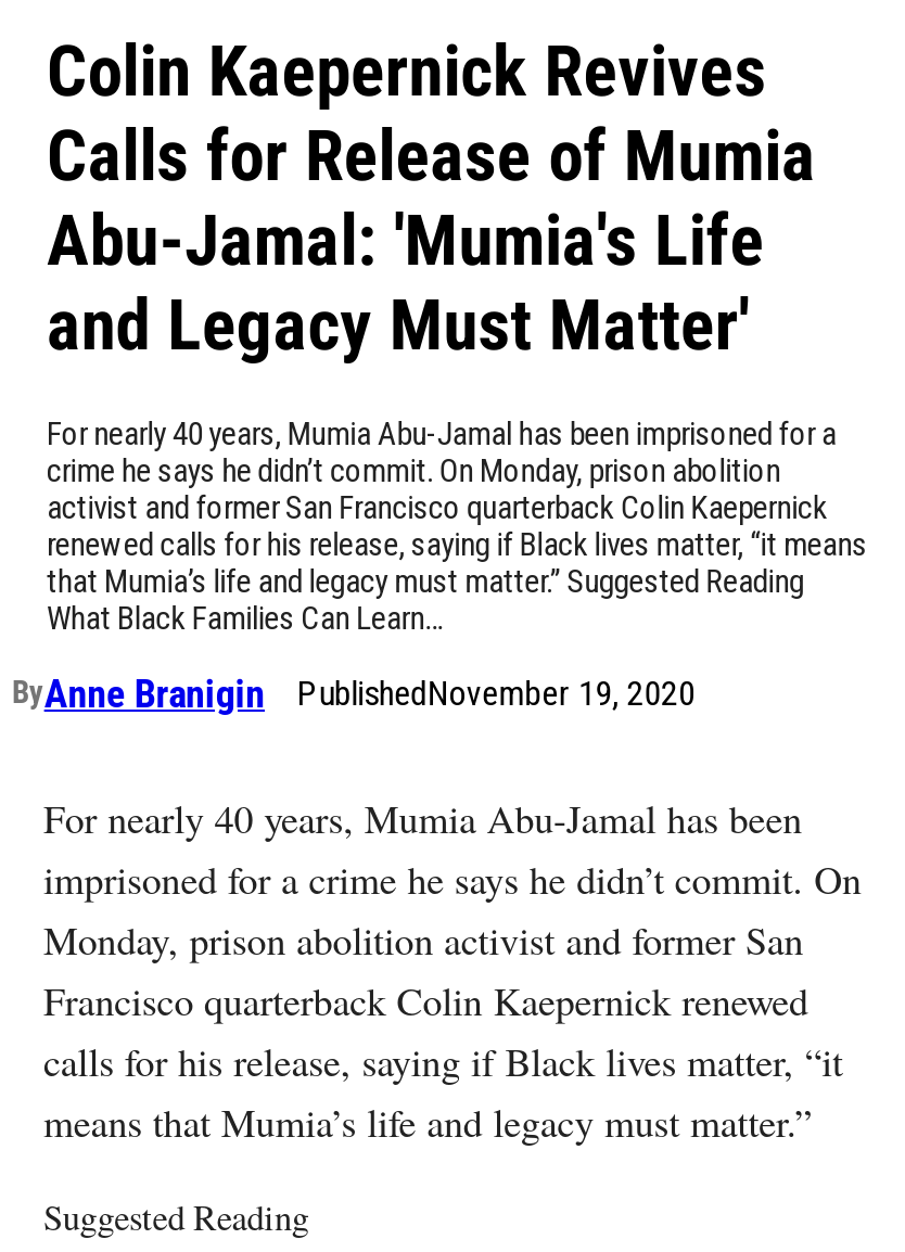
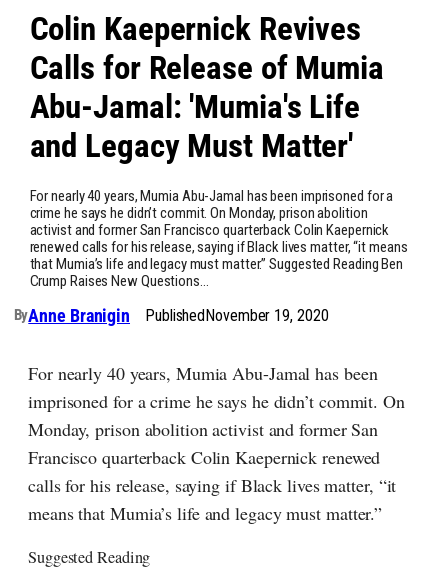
[47,562,804,638] that Mumia’s life and legacy must matter.” Suggested Reading | What Black Families Can Learn… -> [29,255,403,290] that Mumia’s life and legacy must matter.” Suggested Reading Ben | Crump Raises New Questions…

